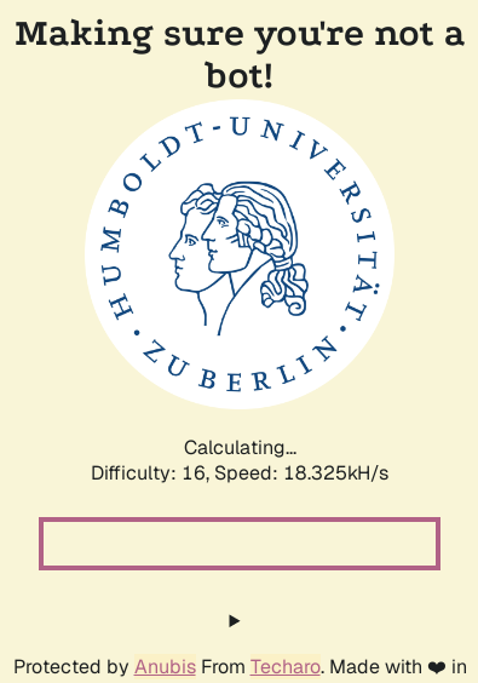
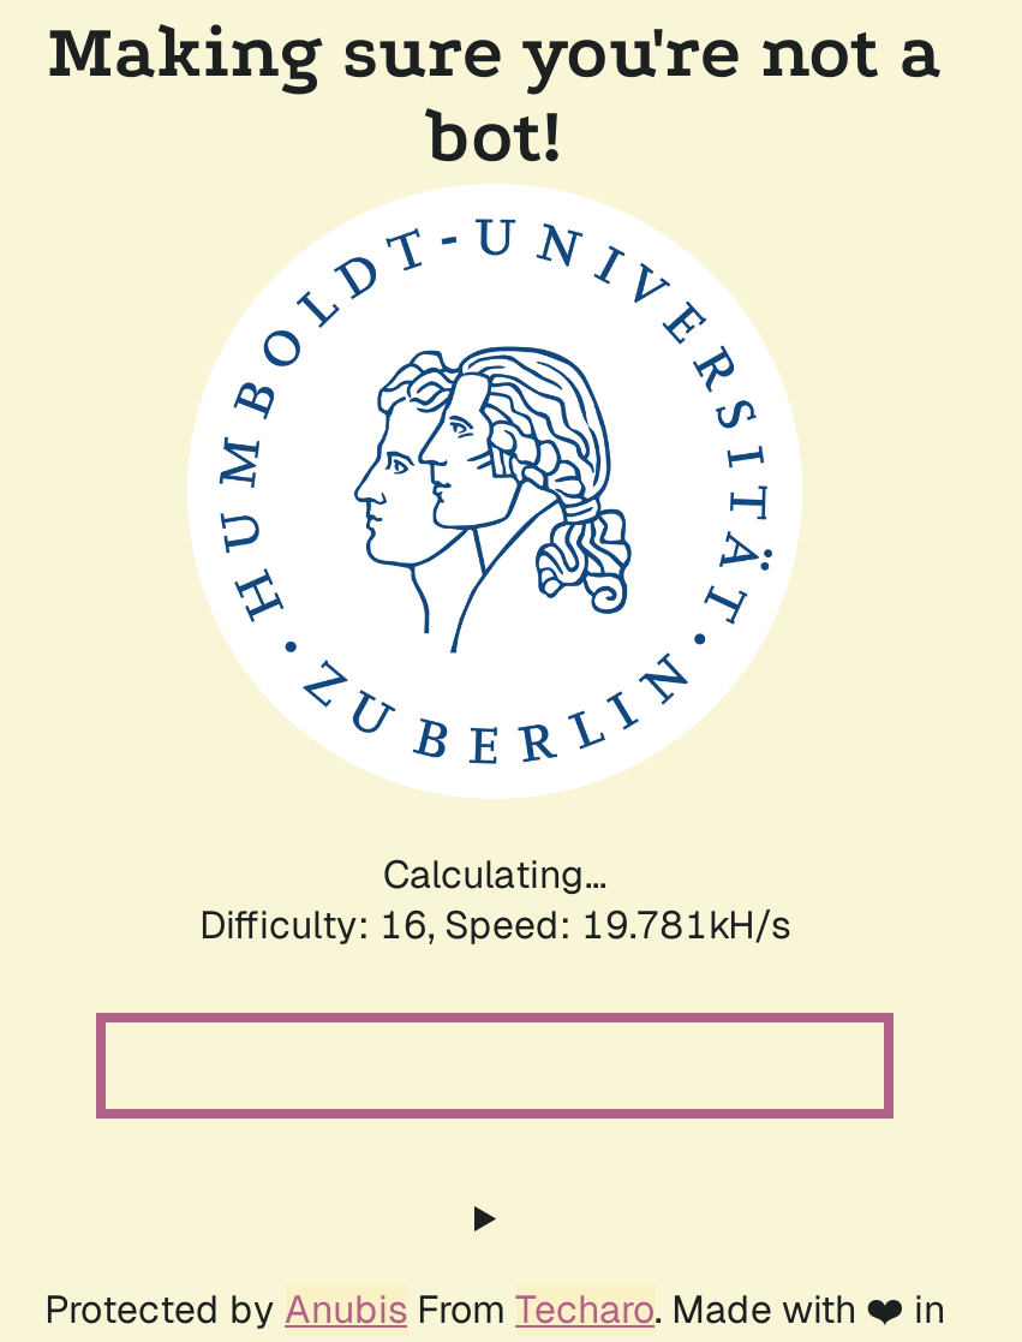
[91,460,388,486] Difficulty: 16, Speed: 18.325kH/s -> [199,900,790,950] Difficulty: 16, Speed: 19.781kH/s

